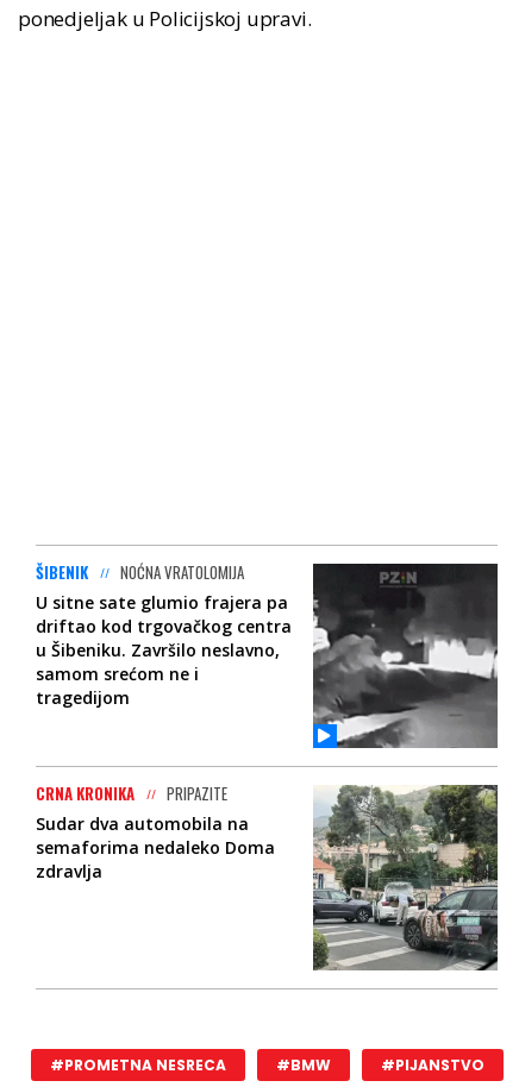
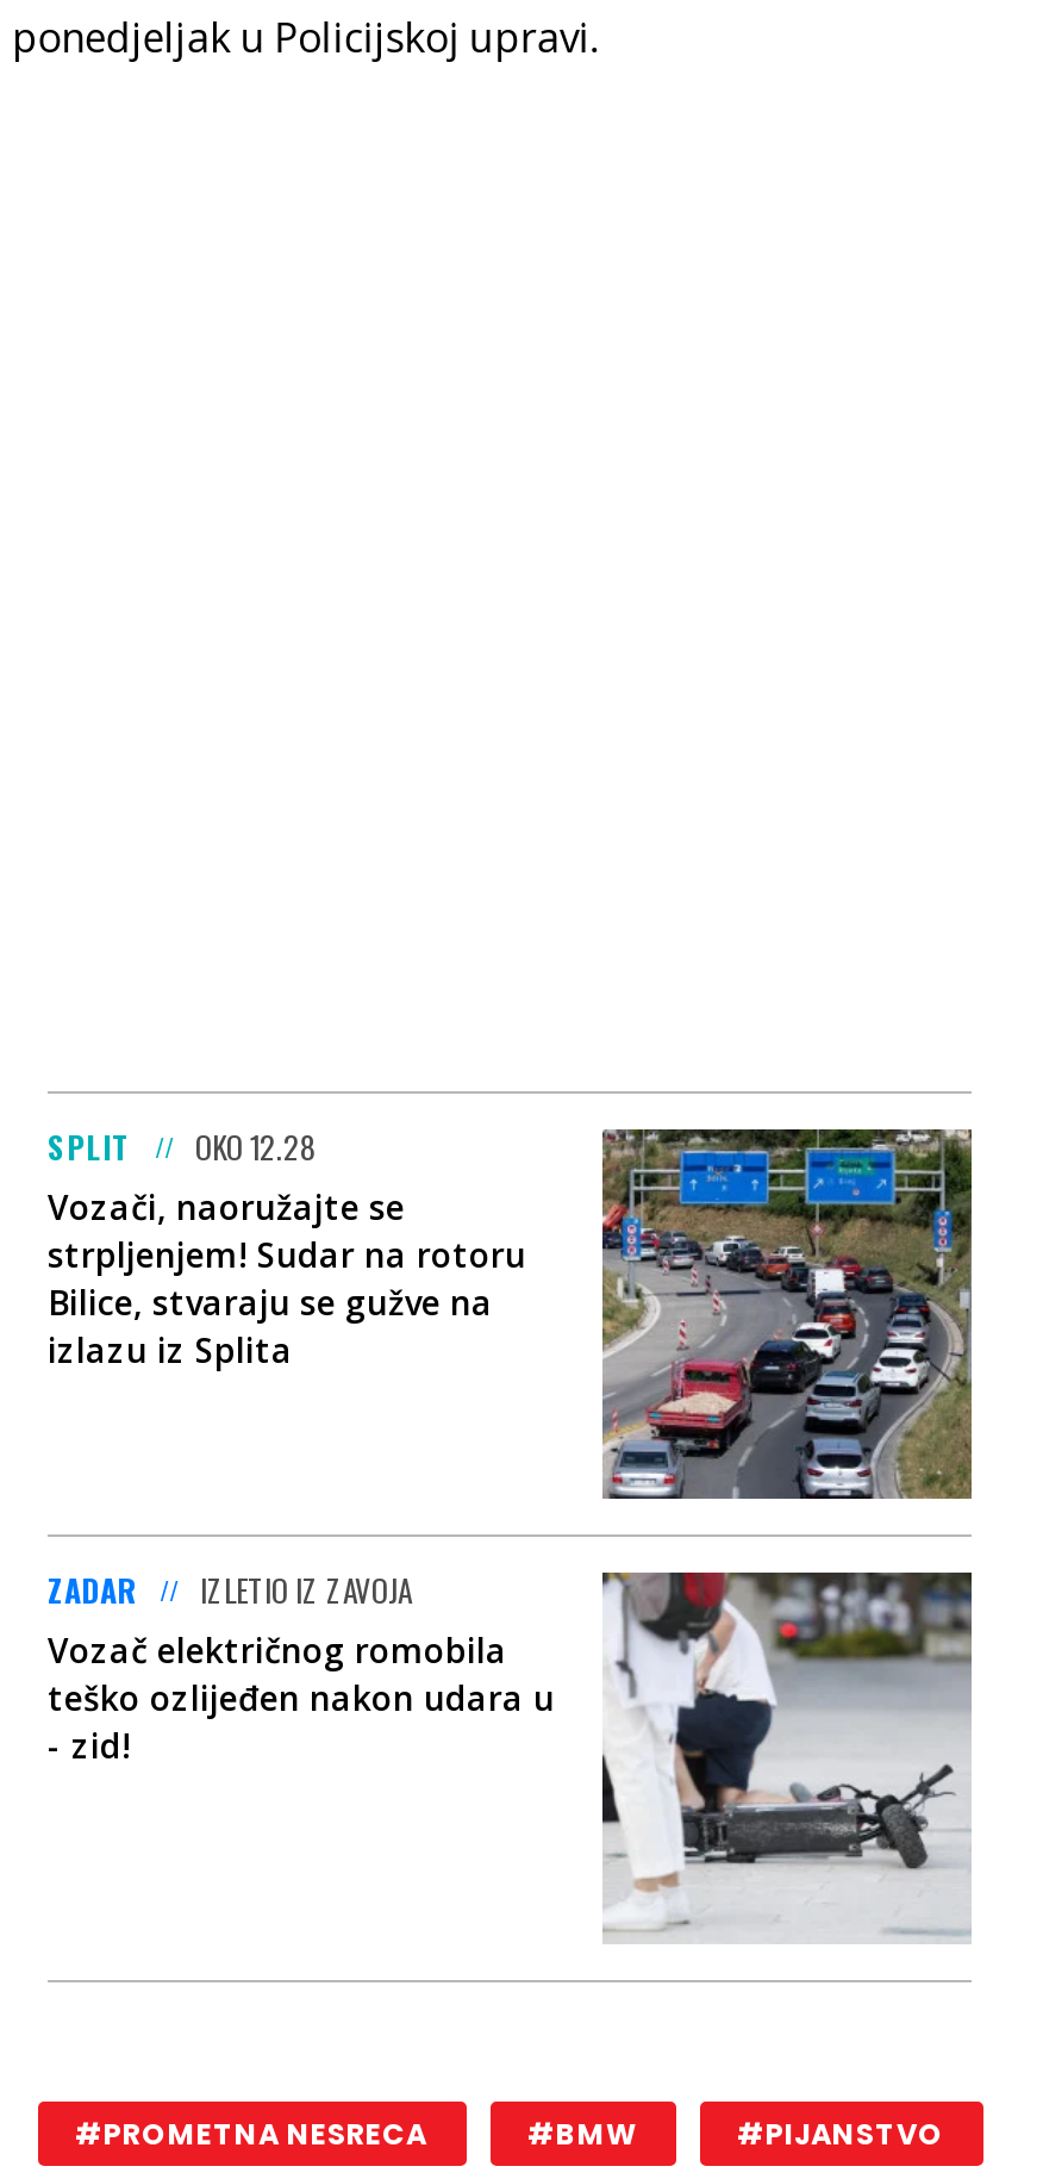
[36,560,499,749] [image] | ŠIBENIK | NOĆNA VRATOLOMIJA | U sitne sate glumio frajera pa | driftao kod trgovačkog centra | u Šibeniku. Završilo neslavno, | samom srećom ne i | tragedijom -> [48,1123,974,1501] [image] | SPLIT | OKO 12.28 | Vozači, naoružajte se | strpljenjem! Sudar na rotoru | Bilice, stvaraju se gužve na | izlazu iz Splita
[36,782,499,972] [image] | CRNA KRONIKA | PRIPAZITE | Sudar dva automobila na | semaforima nedaleko Doma | zdravlja -> [48,1566,972,1944] [image] | ZADAR | IZLETIO IZ ZAVOJA | Vozač električnog romobila | teško ozlijeđen nakon udara u | - zid!

